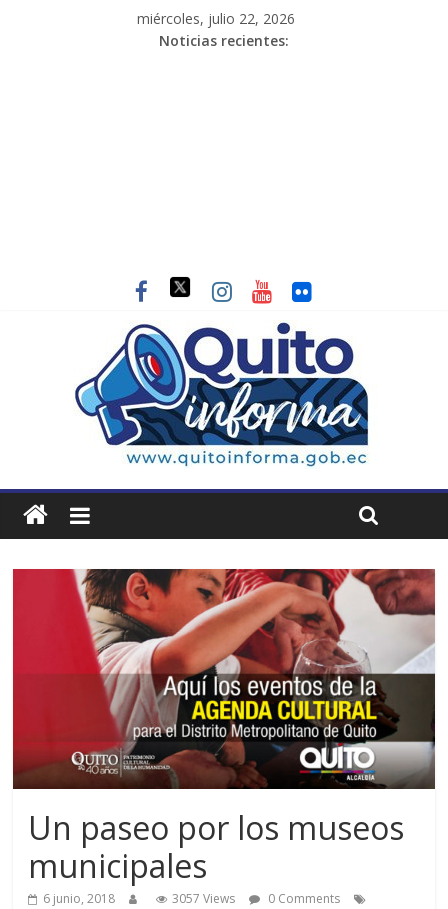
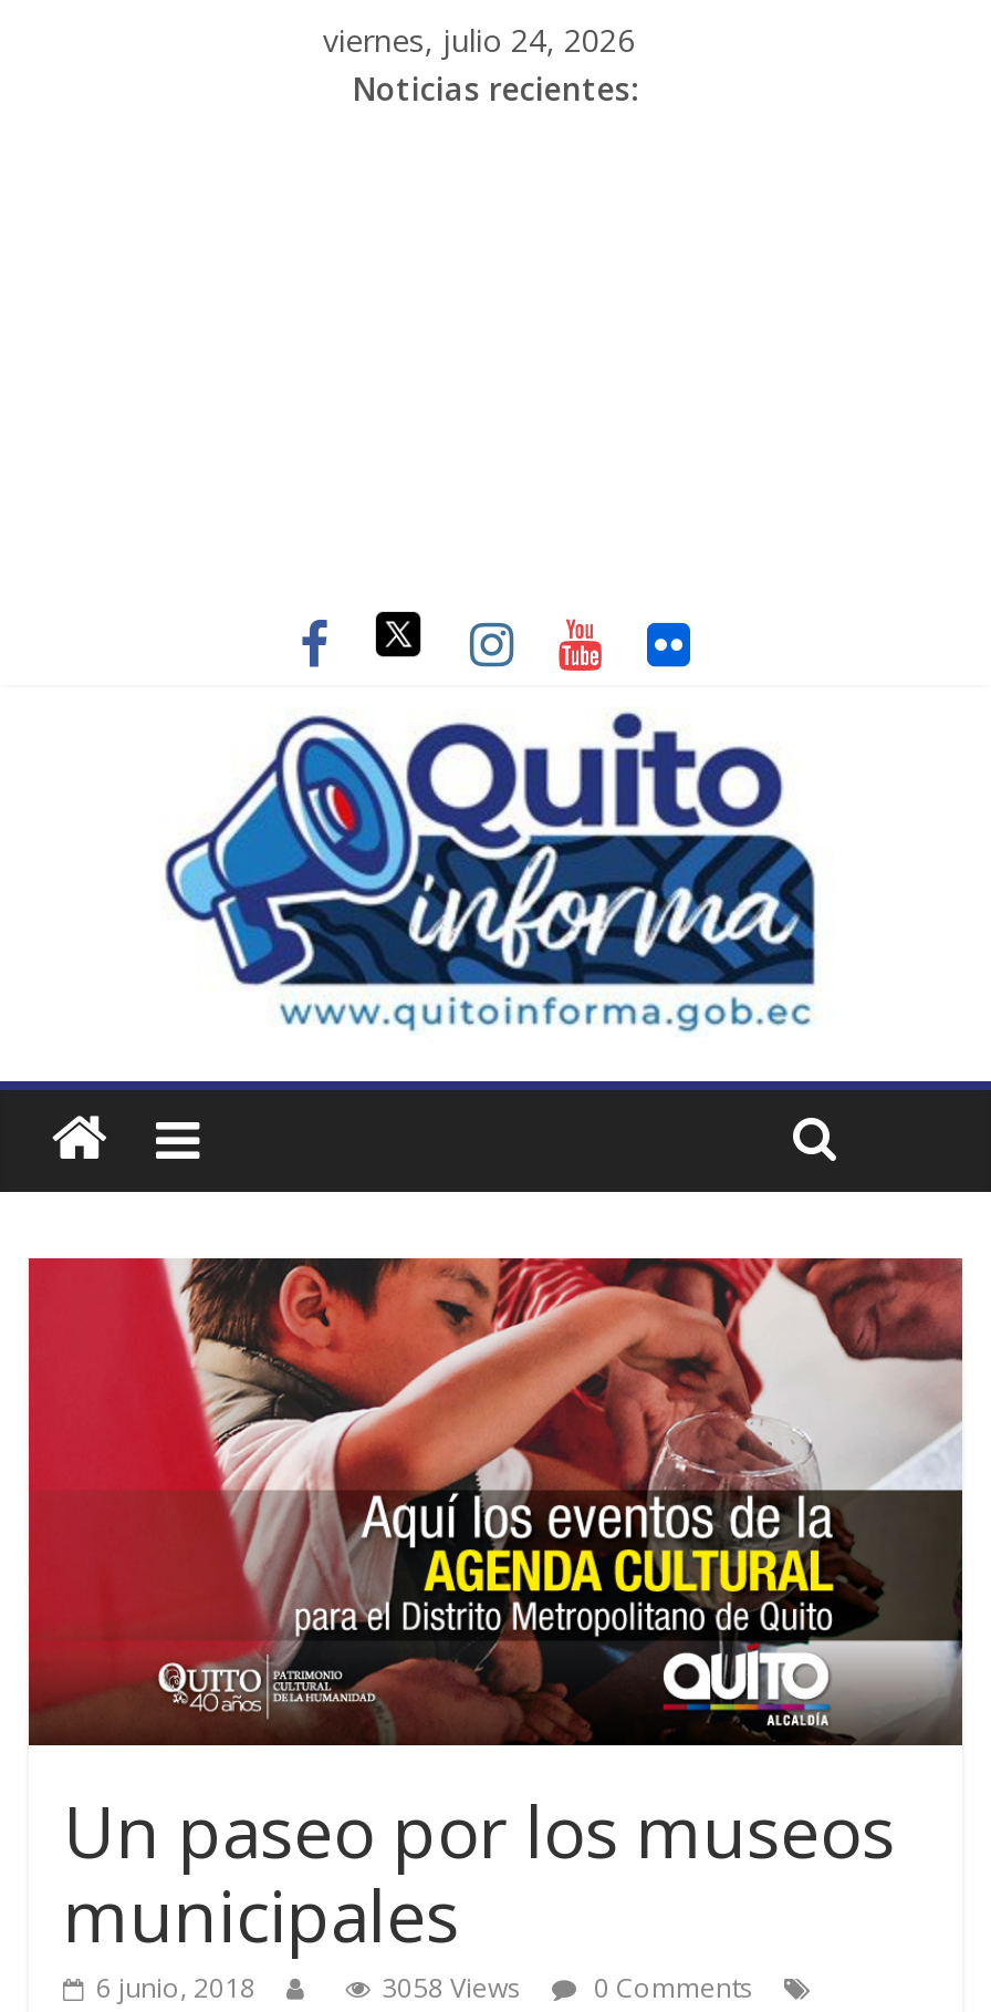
[137,9,295,28] miércoles, julio 22, 2026 -> [323,19,635,61] viernes, julio 24, 2026
[172,890,340,907] 3057 Views 0 Comments -> [381,1969,753,2006] 3058 Views 0 Comments

